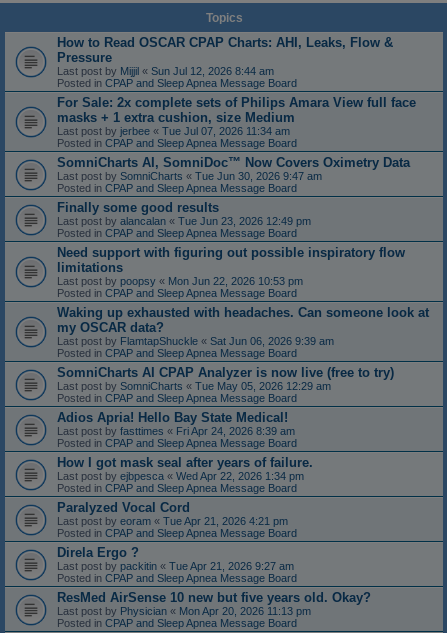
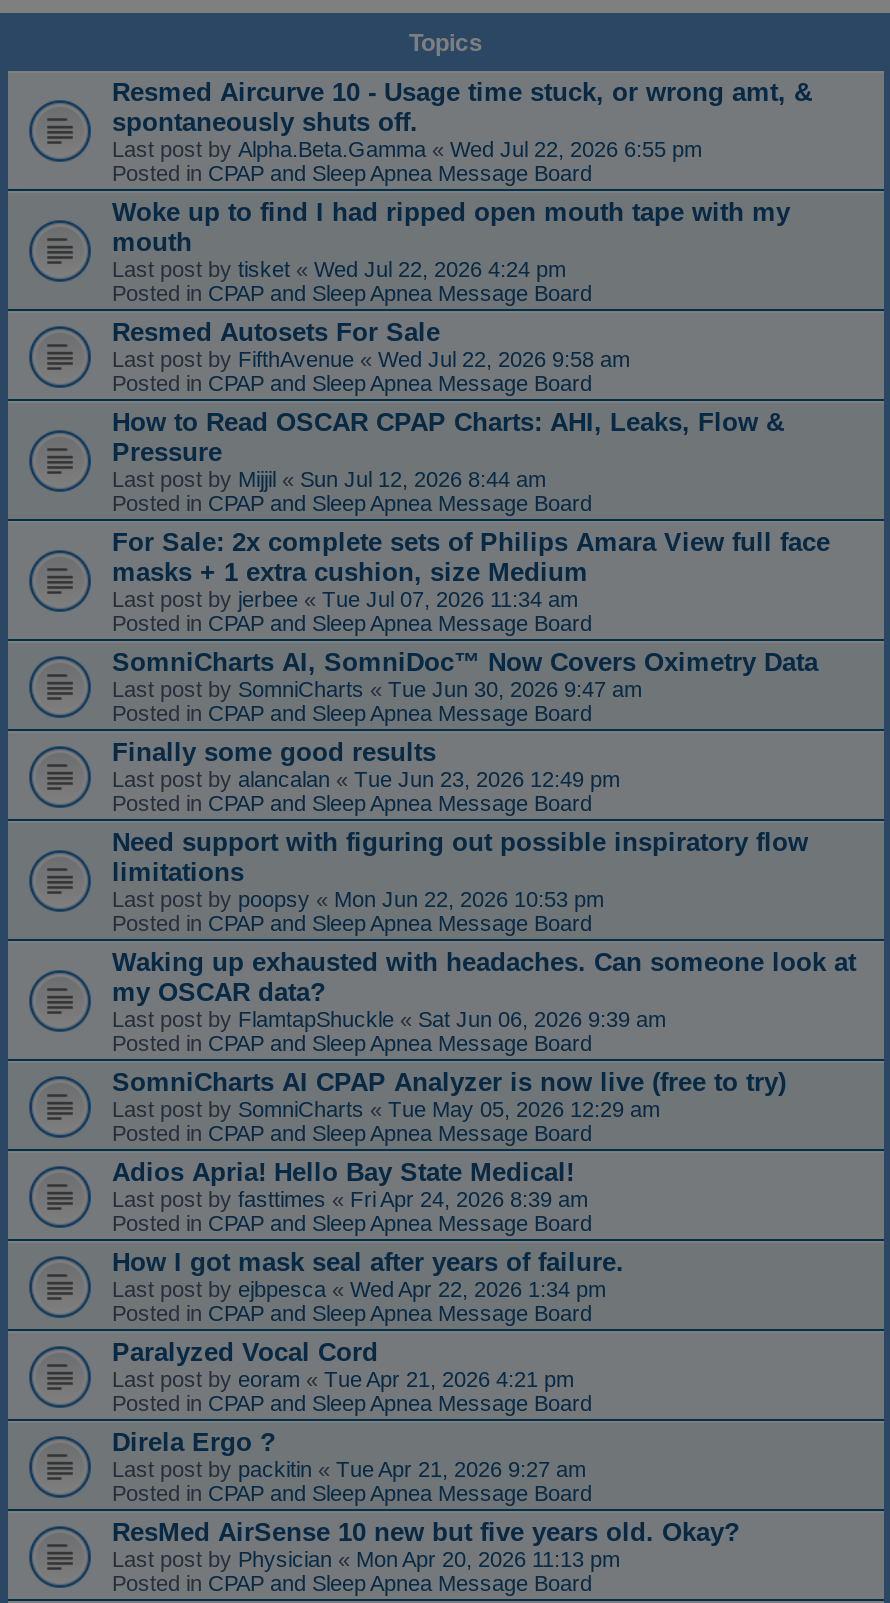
none -> [112,77,812,395] Resmed Aircurve 10 - Usage time stuck, or wrong amt, & | spontaneously shuts off. | Last post by Alpha.Beta.Gamma «Wed Jul 22, 2026 6:55 pm | Posted in CPAP and Sleep Apnea Message Board | Woke up to find I had ripped open mouth tape with my | mouth | Last post by tisket «Wed Jul 22, 2026 4:24 pm | Posted in CPAP and Sleep Apnea Message Board | Resmed Autosets For Sale | Last post by FifthAvenue «Wed Jul 22, 2026 9:58 am | Posted in CPAP and Sleep Apnea Message Board

